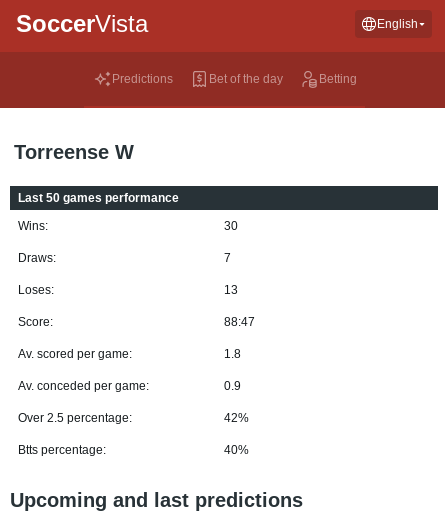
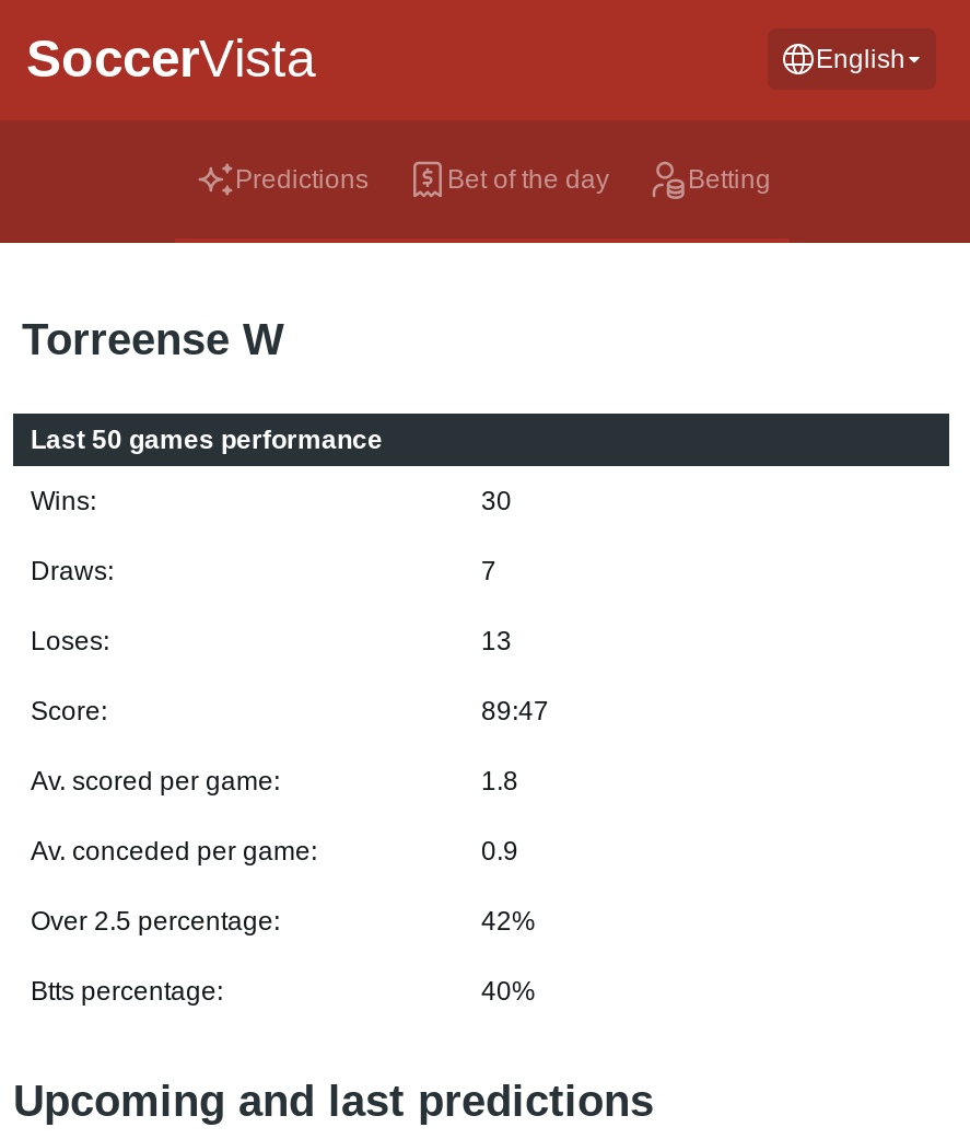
[224,315,255,329] 88:47 -> [481,696,549,727] 89:47

